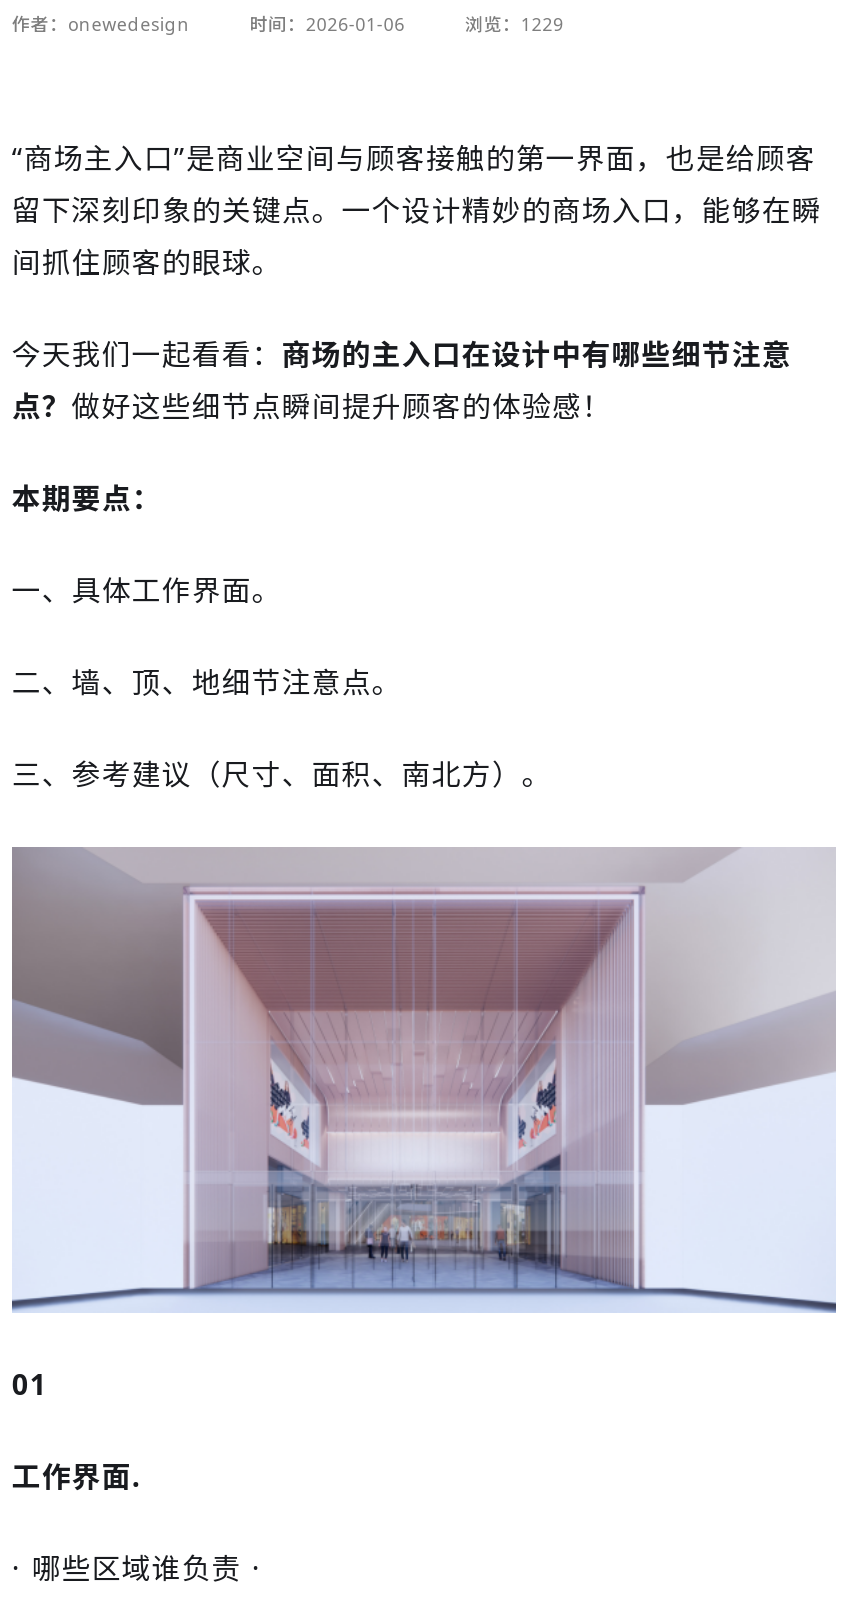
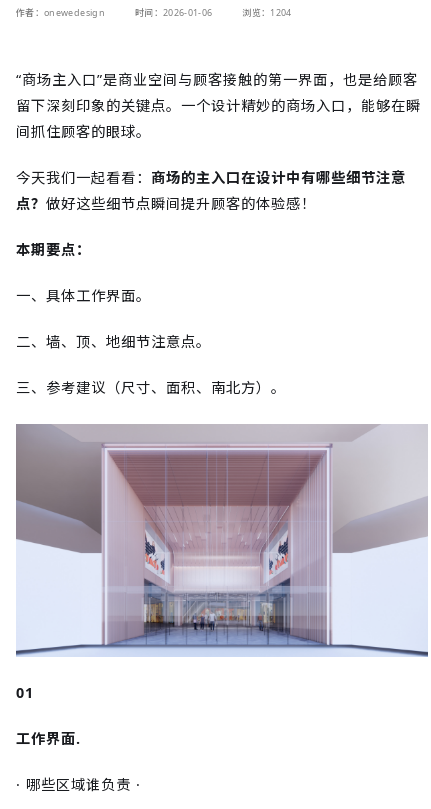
[465,11,564,37] 浏览：1229 -> [242,6,292,19] 浏览：1204

